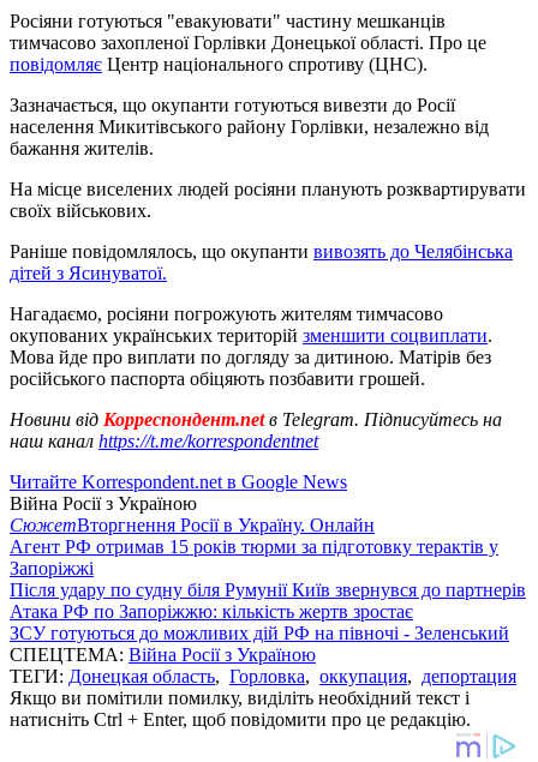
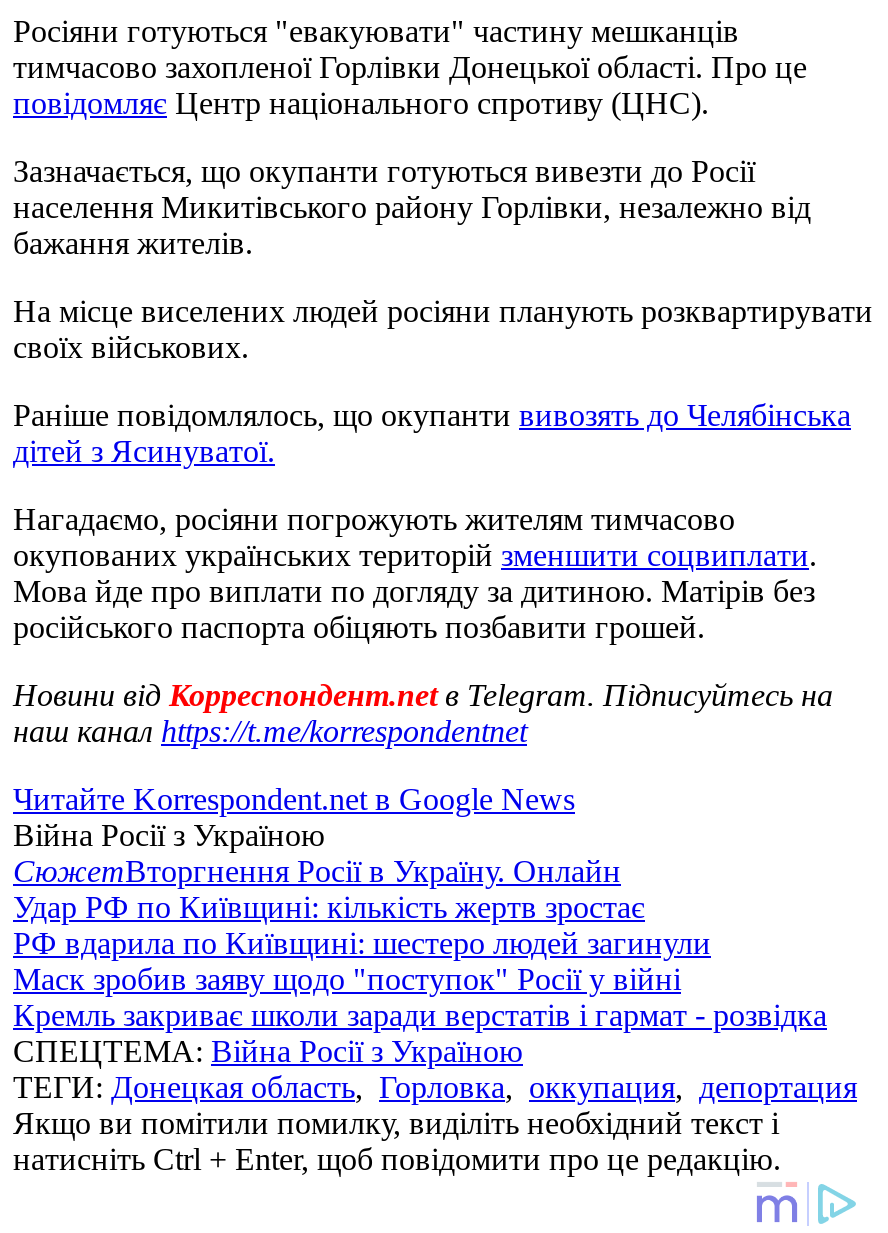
[10,536,526,643] Агент РФ отримав 15 років тюрми за підготовку терактів у | Запоріжжі | Після удару по судну біля Румунії Київ звернувся до партнерів | Атака РФ по Запоріжжю: кількість жертв зростає | ЗСУ готуються до можливих дій РФ на півночі - Зеленський -> [13,889,827,1031] Удар РФ по Київщині: кількість жертв зростає | РФ вдарила по Київщині: шестеро людей загинули | Маск зробив заяву щодо "поступок" Росії у війні | Кремль закриває школи заради верстатів і гармат - розвідка

